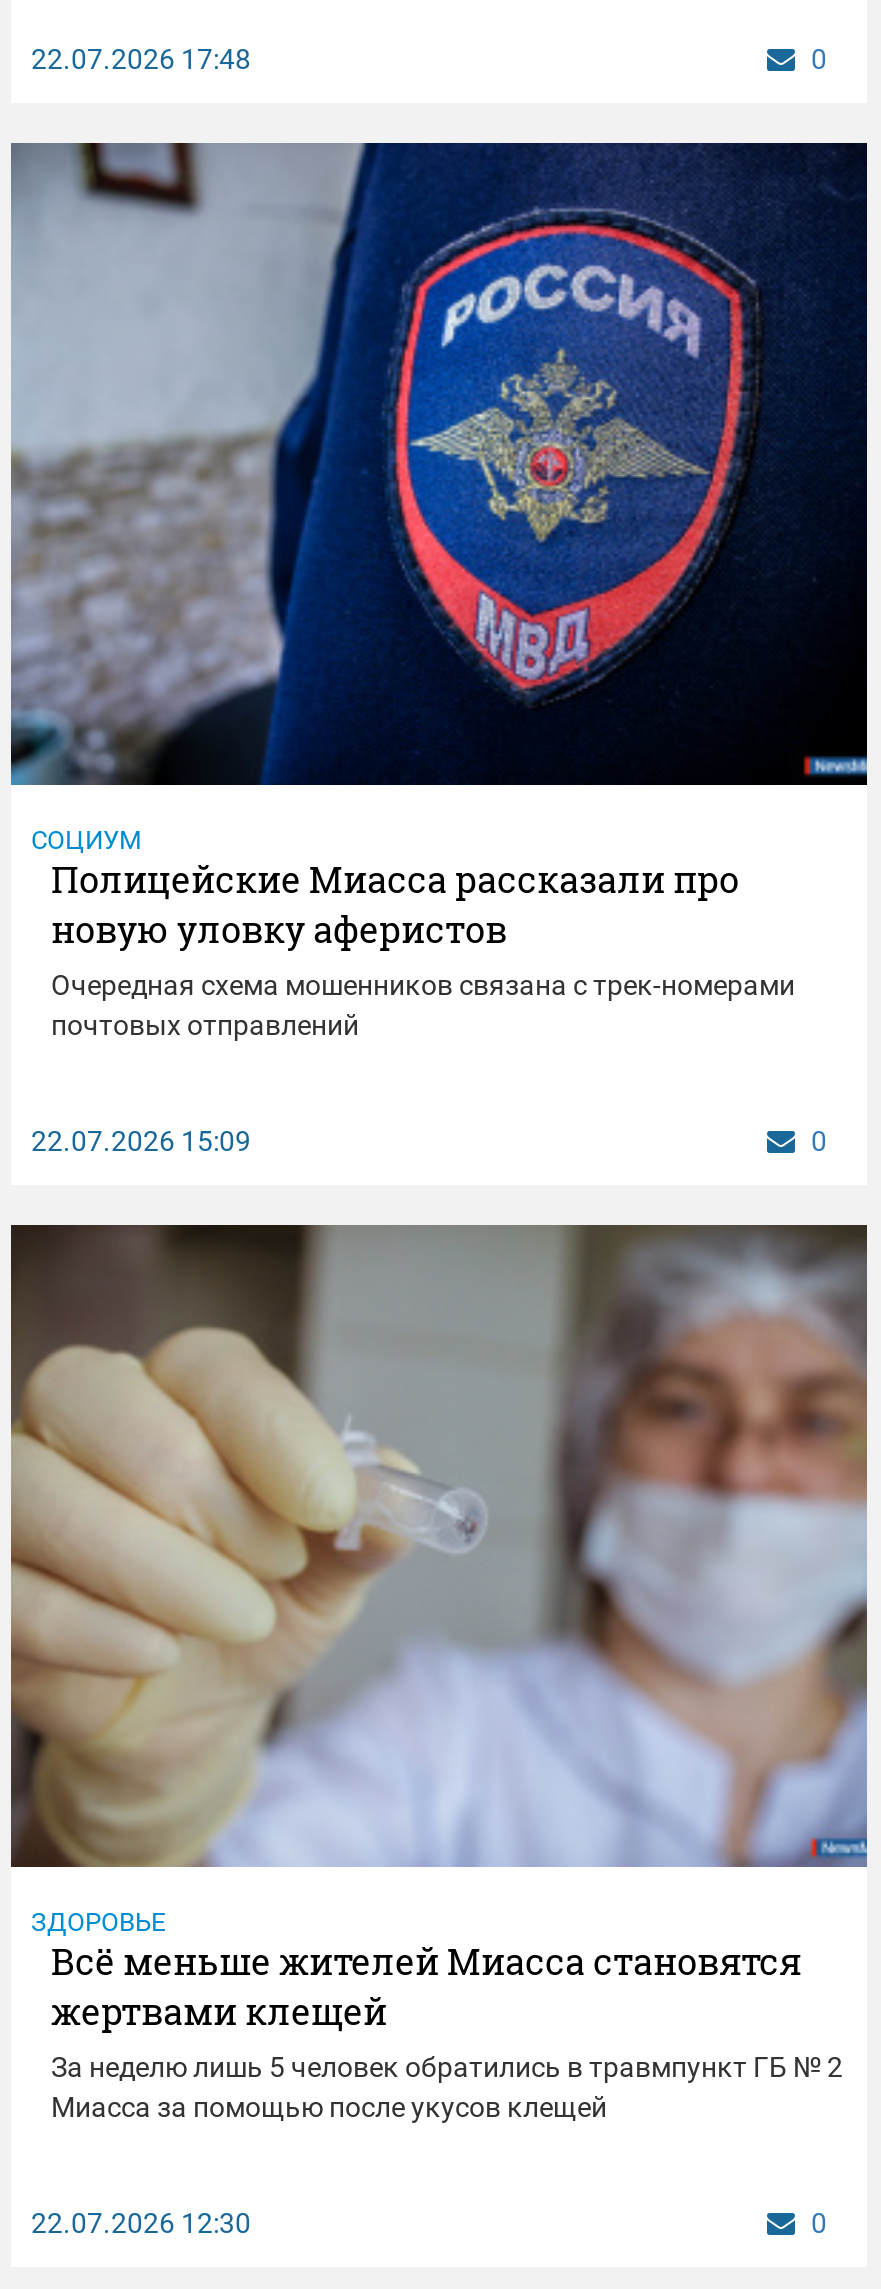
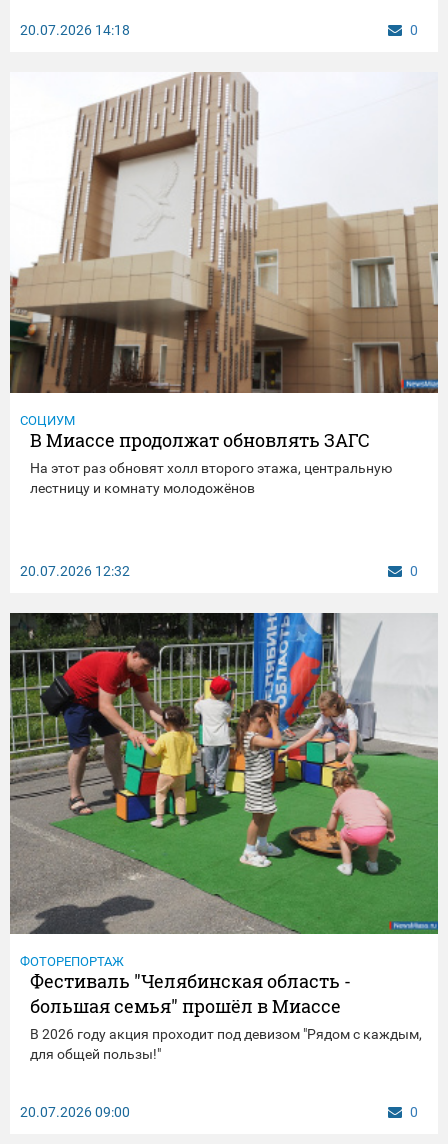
[31,44,251,76] 22.07.2026 17:48 -> [20,22,130,38] 20.07.2026 14:18
[9,141,869,1042] [image] | Полицейские Миасса рассказали про | новую уловку аферистов | Очередная схема мошенников связана с трек-номерами | почтовых отправлений -> [9,72,439,496] [image] | В Миассе продолжат обновлять ЗАГС | На этот раз обновят холл второго этажа, центральную | лестницу и комнату молодожёнов
[31,1126,251,1158] 22.07.2026 15:09 -> [20,563,130,579] 20.07.2026 12:32
[11,1223,869,2124] [image] | ЗДОРОВЬЕ | Всё меньше жителей Миасса становятся | жертвами клещей | За неделю лишь 5 человек обратились в травмпункт ГБ № 2 | Миасса за помощью после укусов клещей -> [10,612,439,1062] [image] | ФОТОРЕПОРТАЖ | Фестиваль "Челябинская область - | большая семья" прошёл в Миассе | В 2026 году акция проходит под девизом "Рядом с каждым, | для общей пользы!"
[31,2208,251,2240] 22.07.2026 12:30 -> [20,1104,130,1120] 20.07.2026 09:00

